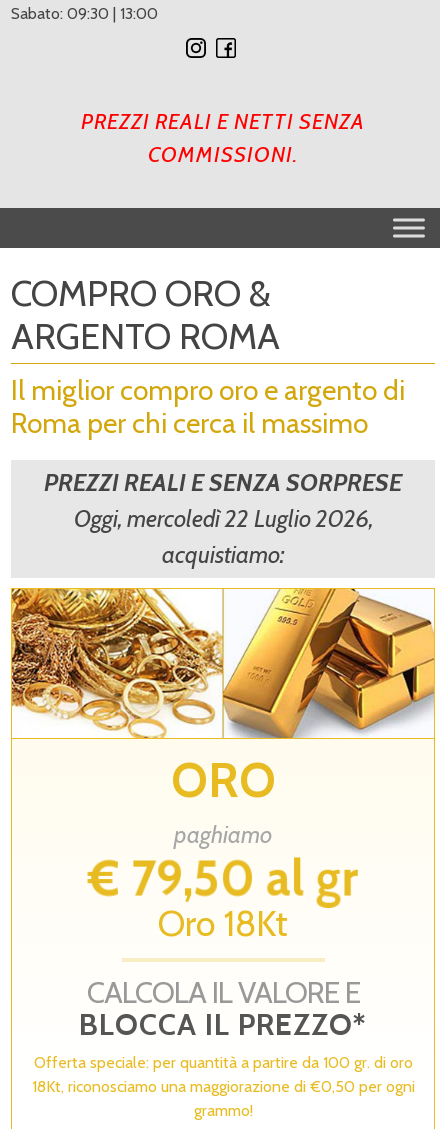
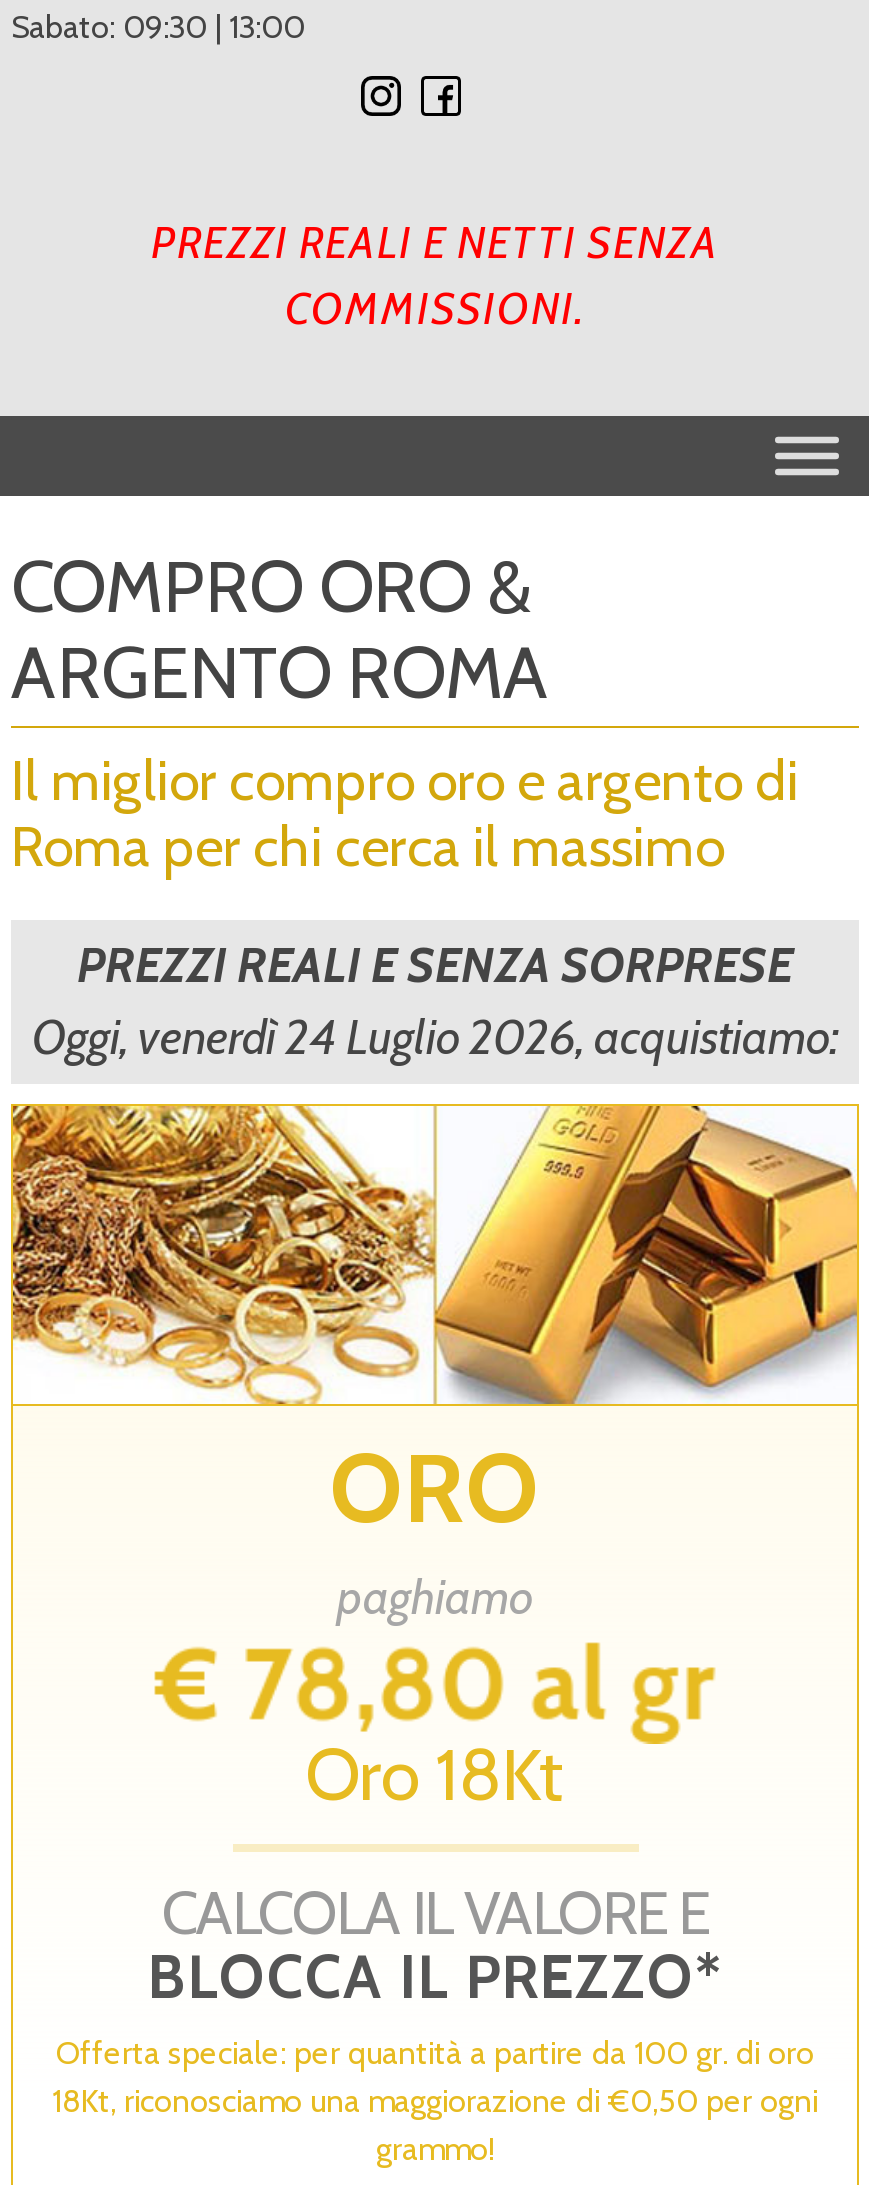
[73,504,372,569] Oggi, mercoledì 22 Luglio 2026, | acquistiamo: -> [32,1008,838,1066] Oggi, venerdì 24 Luglio 2026, acquistiamo:
[88,848,358,908] € 79,50 al gr -> [156,1624,714,1743] € 78,80 al gr

